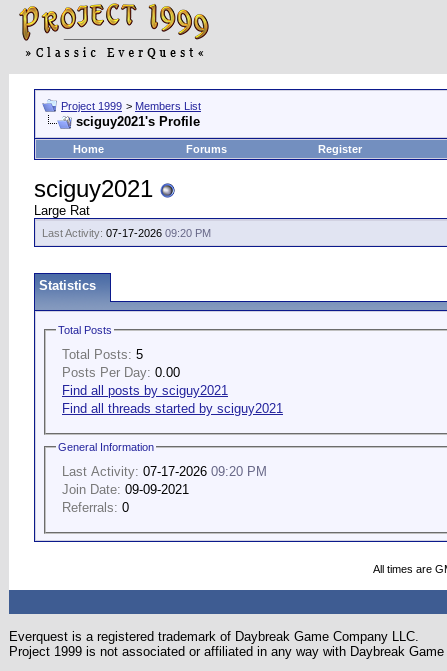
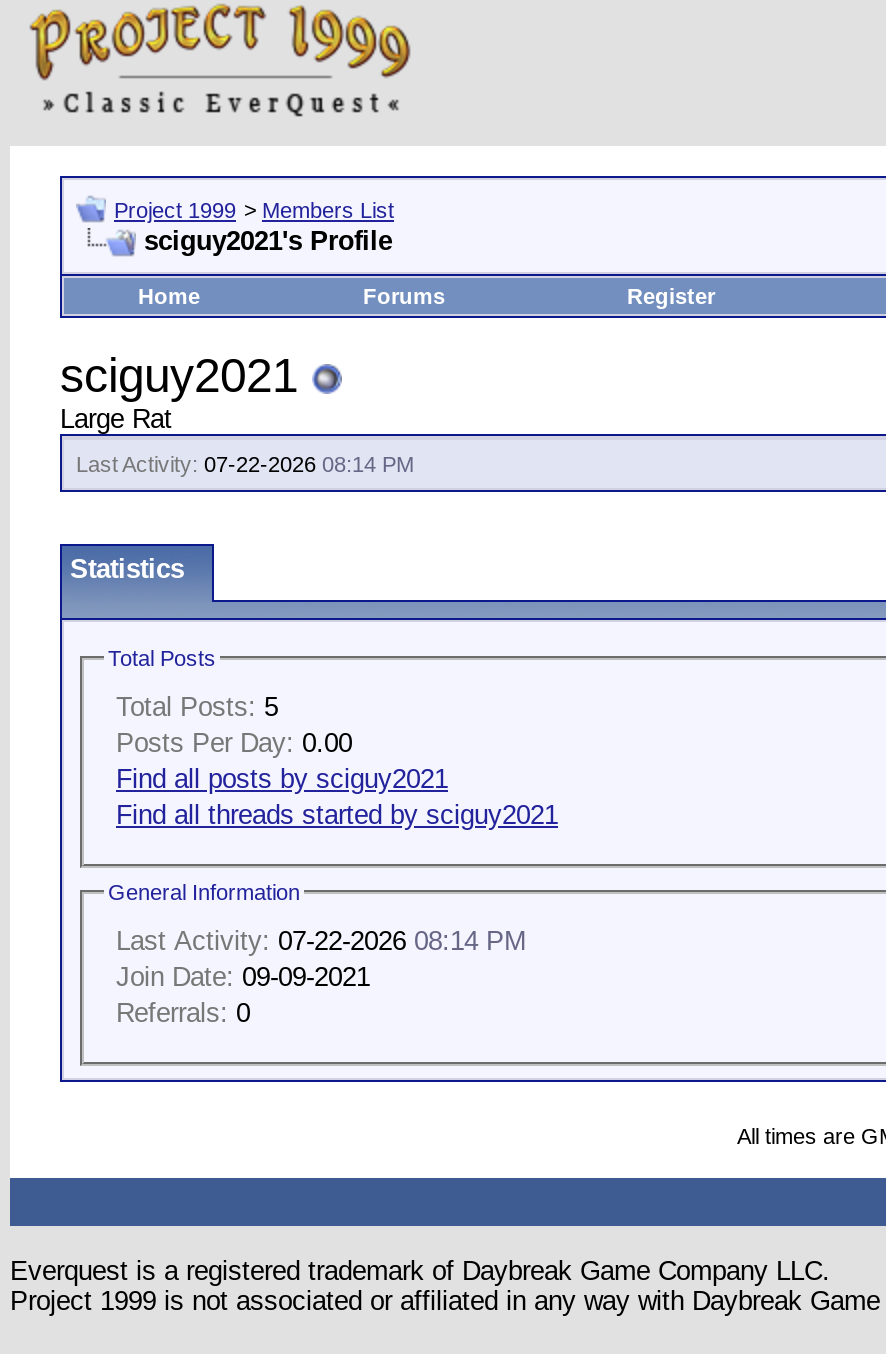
[42,227,211,239] Last Activity: 07-17-2026 09:20 PM -> [76,452,414,476] Last Activity: 07-22-2026 08:14 PM
[62,464,267,479] Last Activity: 07-17-2026 09:20 PM -> [116,925,526,955] Last Activity: 07-22-2026 08:14 PM

